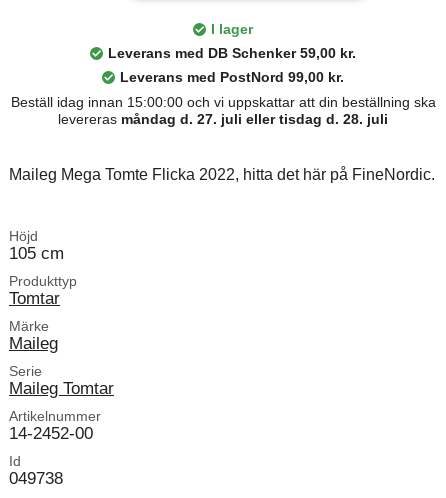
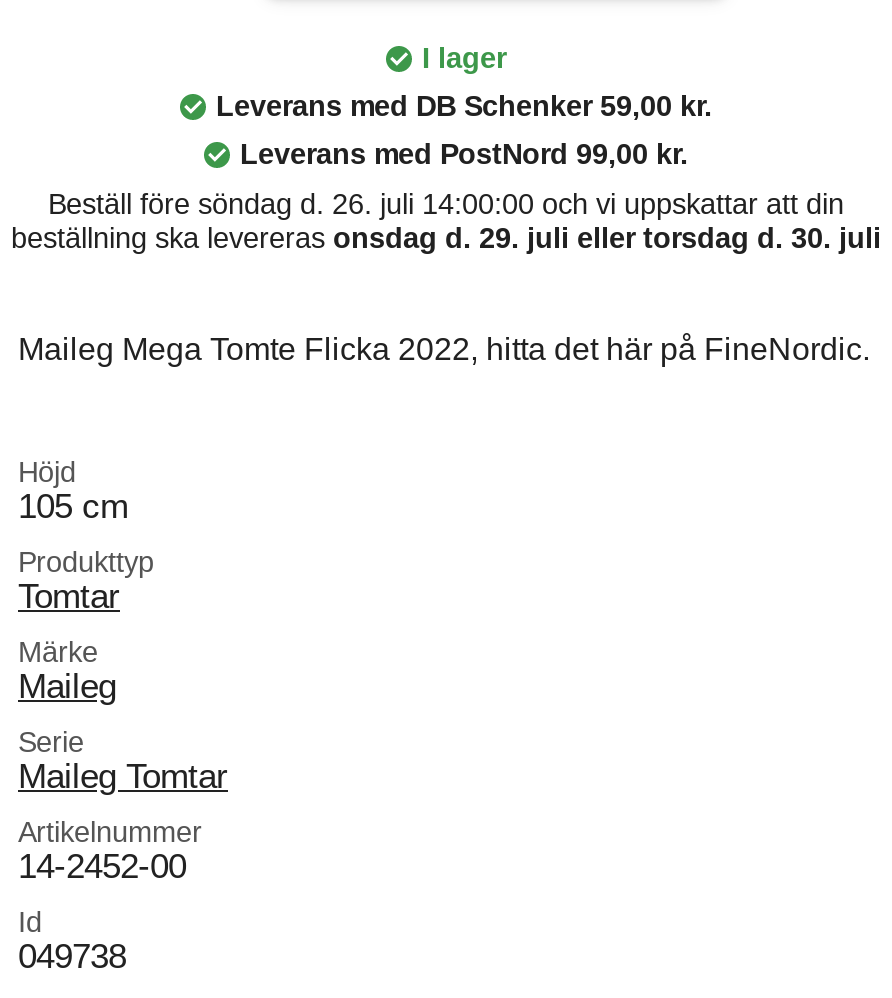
[10,94,435,127] Beställ idag innan 15:00:00 och vi uppskattar att din beställning ska | levereras måndag d. 27. juli eller tisdag d. 28. juli -> [11,189,881,255] Beställ före söndag d. 26. juli 14:00:00 och vi uppskattar att din | beställning ska levereras onsdag d. 29. juli eller torsdag d. 30. juli

